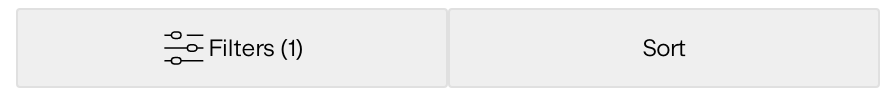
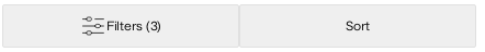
[208,34,304,62] Filters (1) -> [106,19,162,34] Filters (3)

